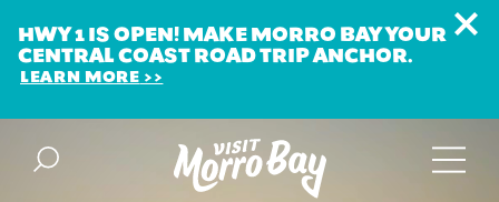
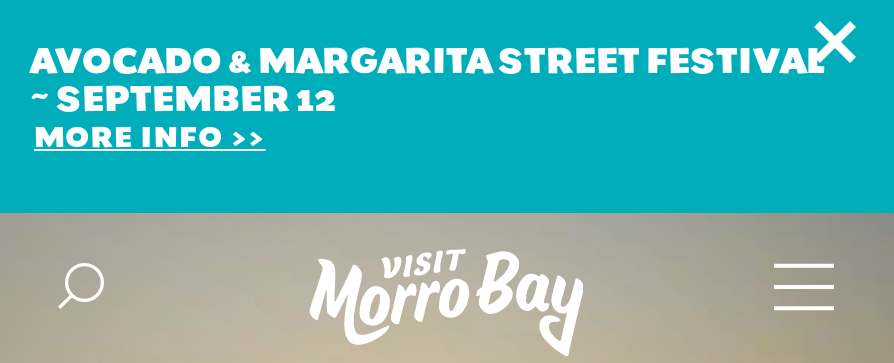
[18,22,447,86] HWY 1 IS OPEN! MAKE MORRO BAY YOUR | CENTRAL COAST ROAD TRIP ANCHOR. | LEARN MORE -> [30,38,826,154] AVOCADO & MARGARITA STREET FESTIVAL | ~ SEPTEMBER 12 | MORE INFO

